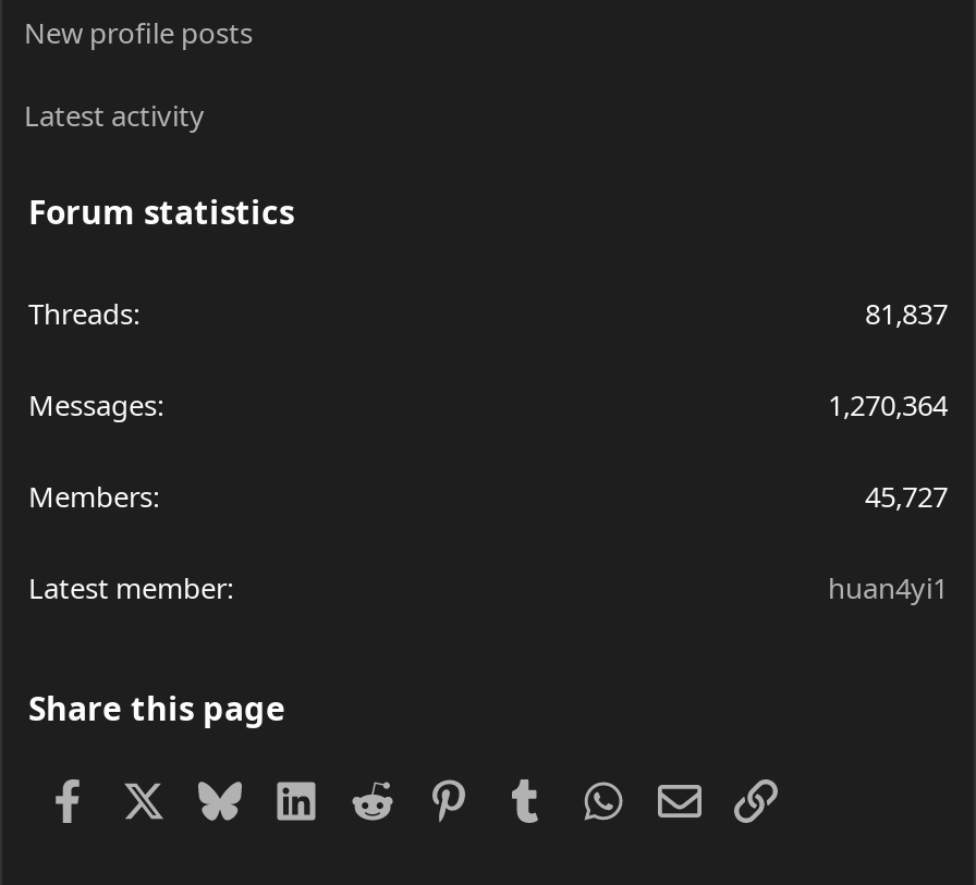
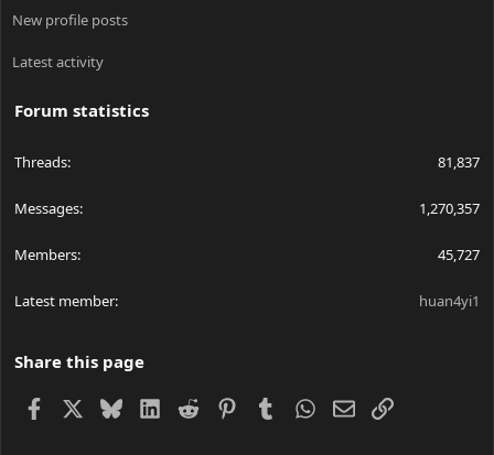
[828,384,948,423] 1,270,364 -> [419,198,480,218] 1,270,357

